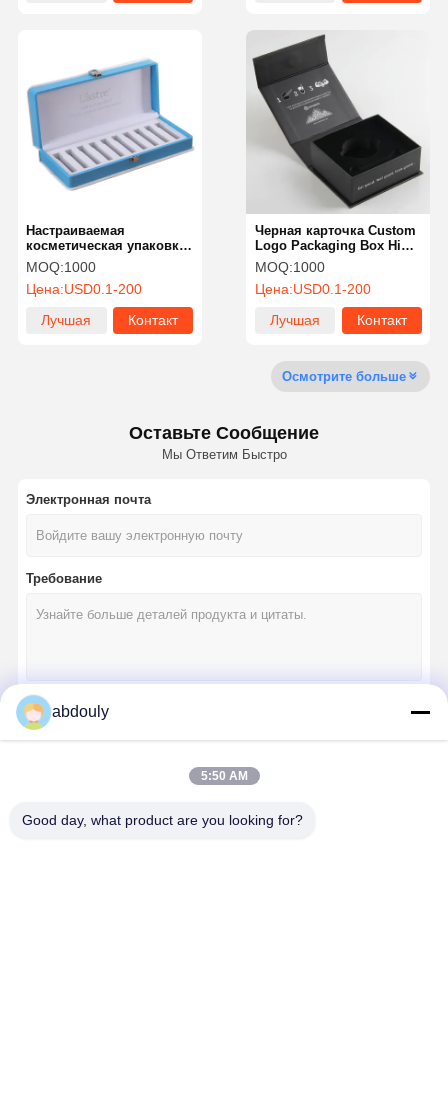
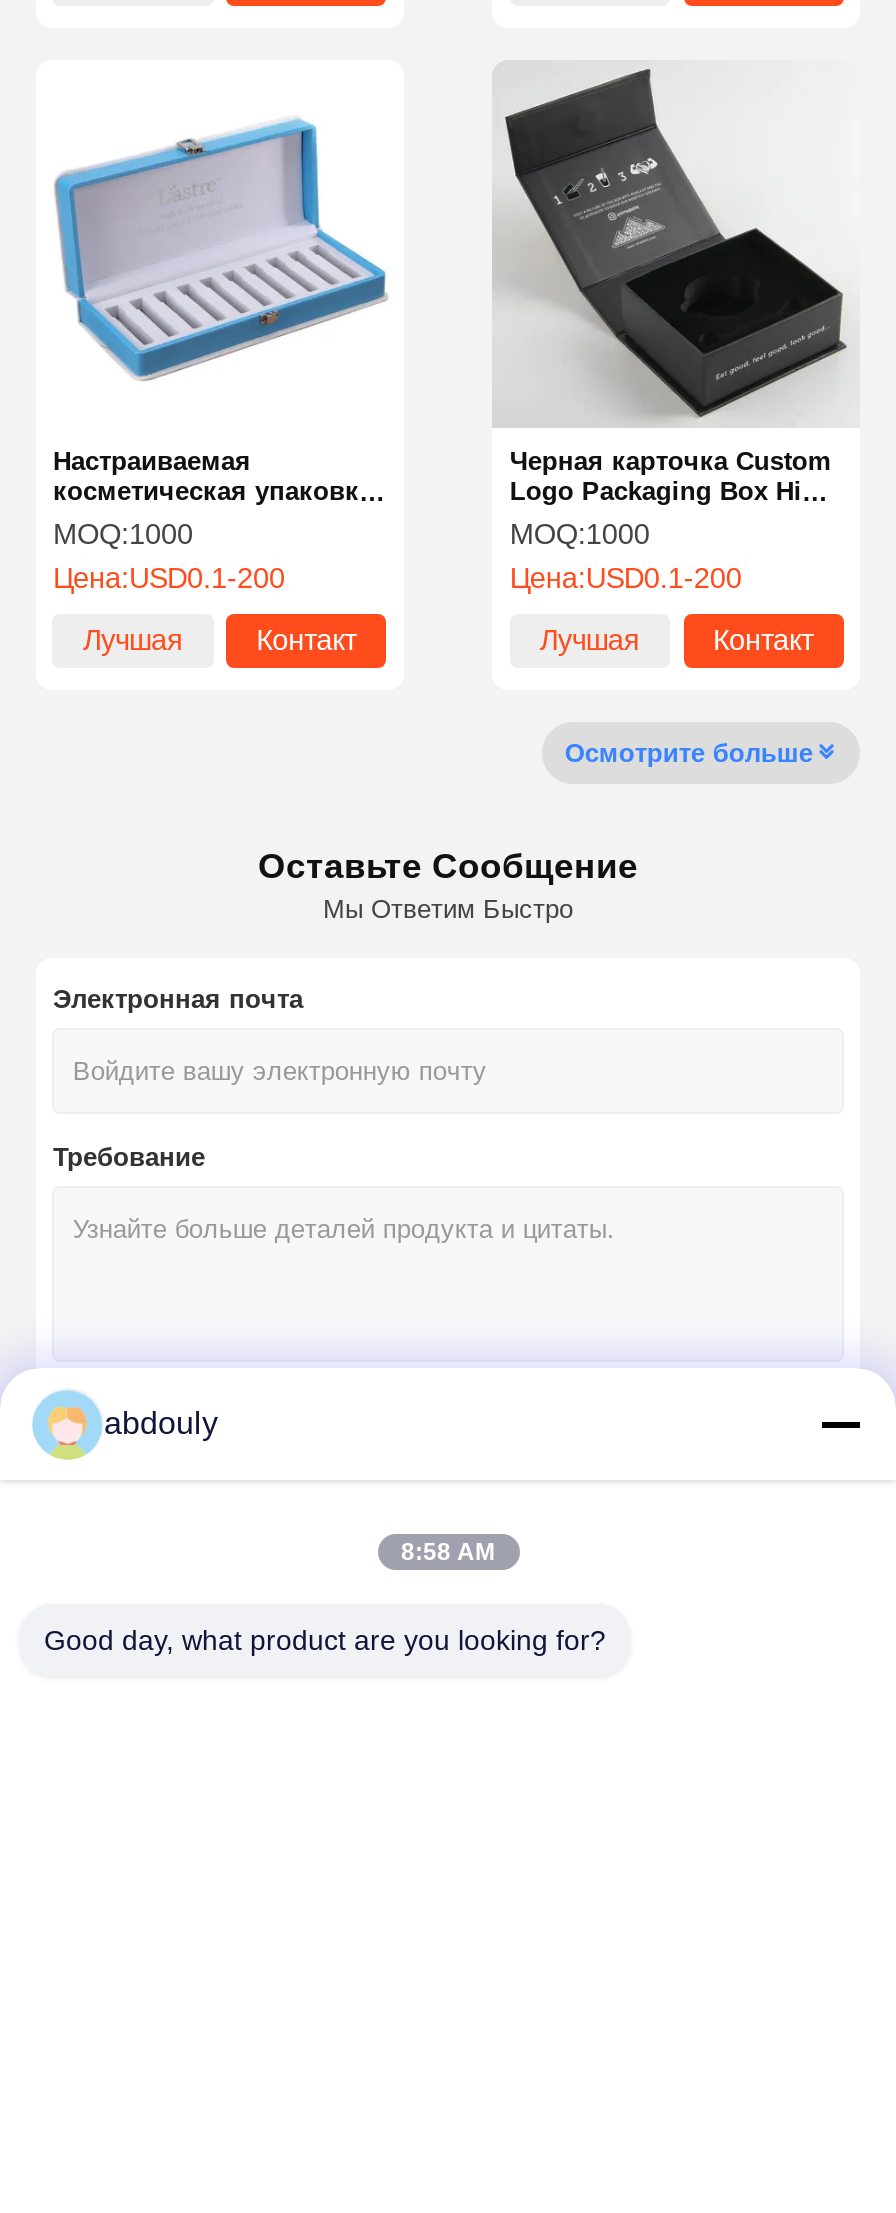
[200,769,247,783] 5:50 AM -> [401,1538,495,1566] 8:58 AM

